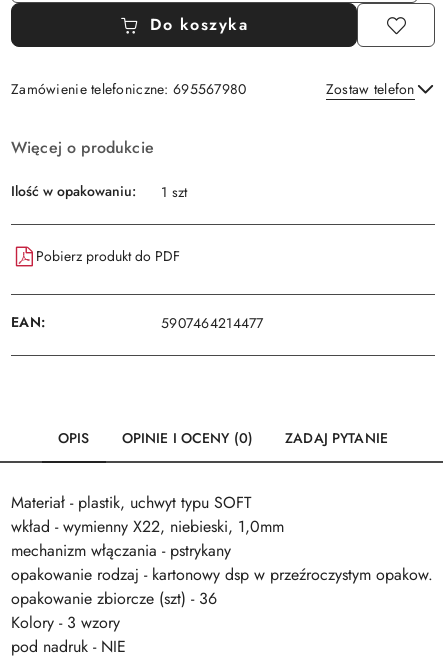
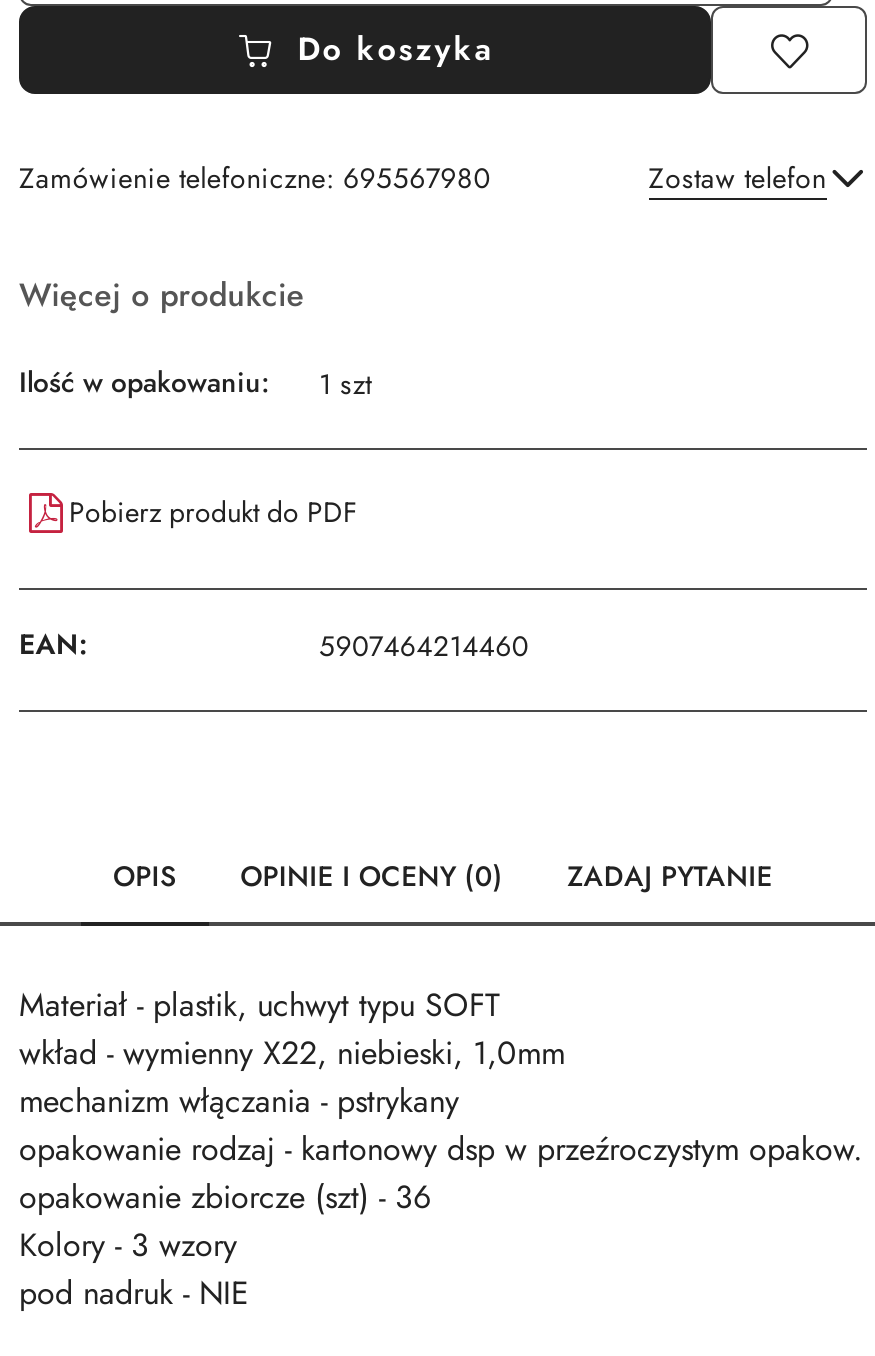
[161,313,264,333] 5907464214477 -> [319,625,528,665] 5907464214460

